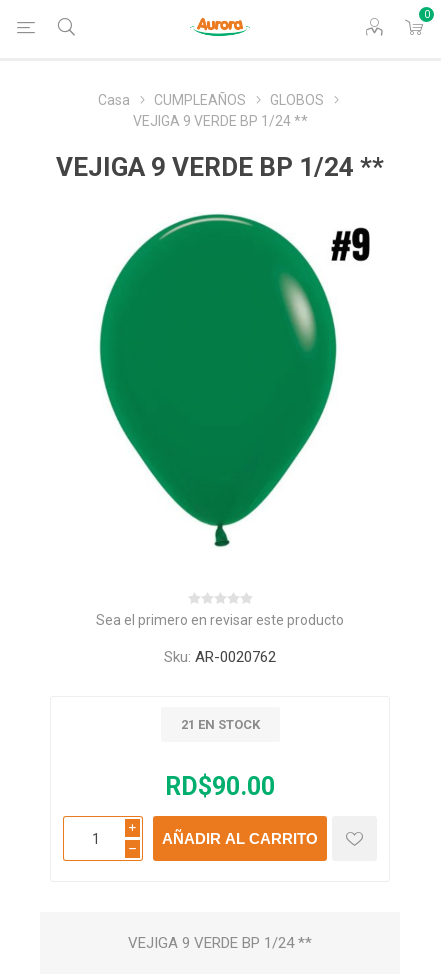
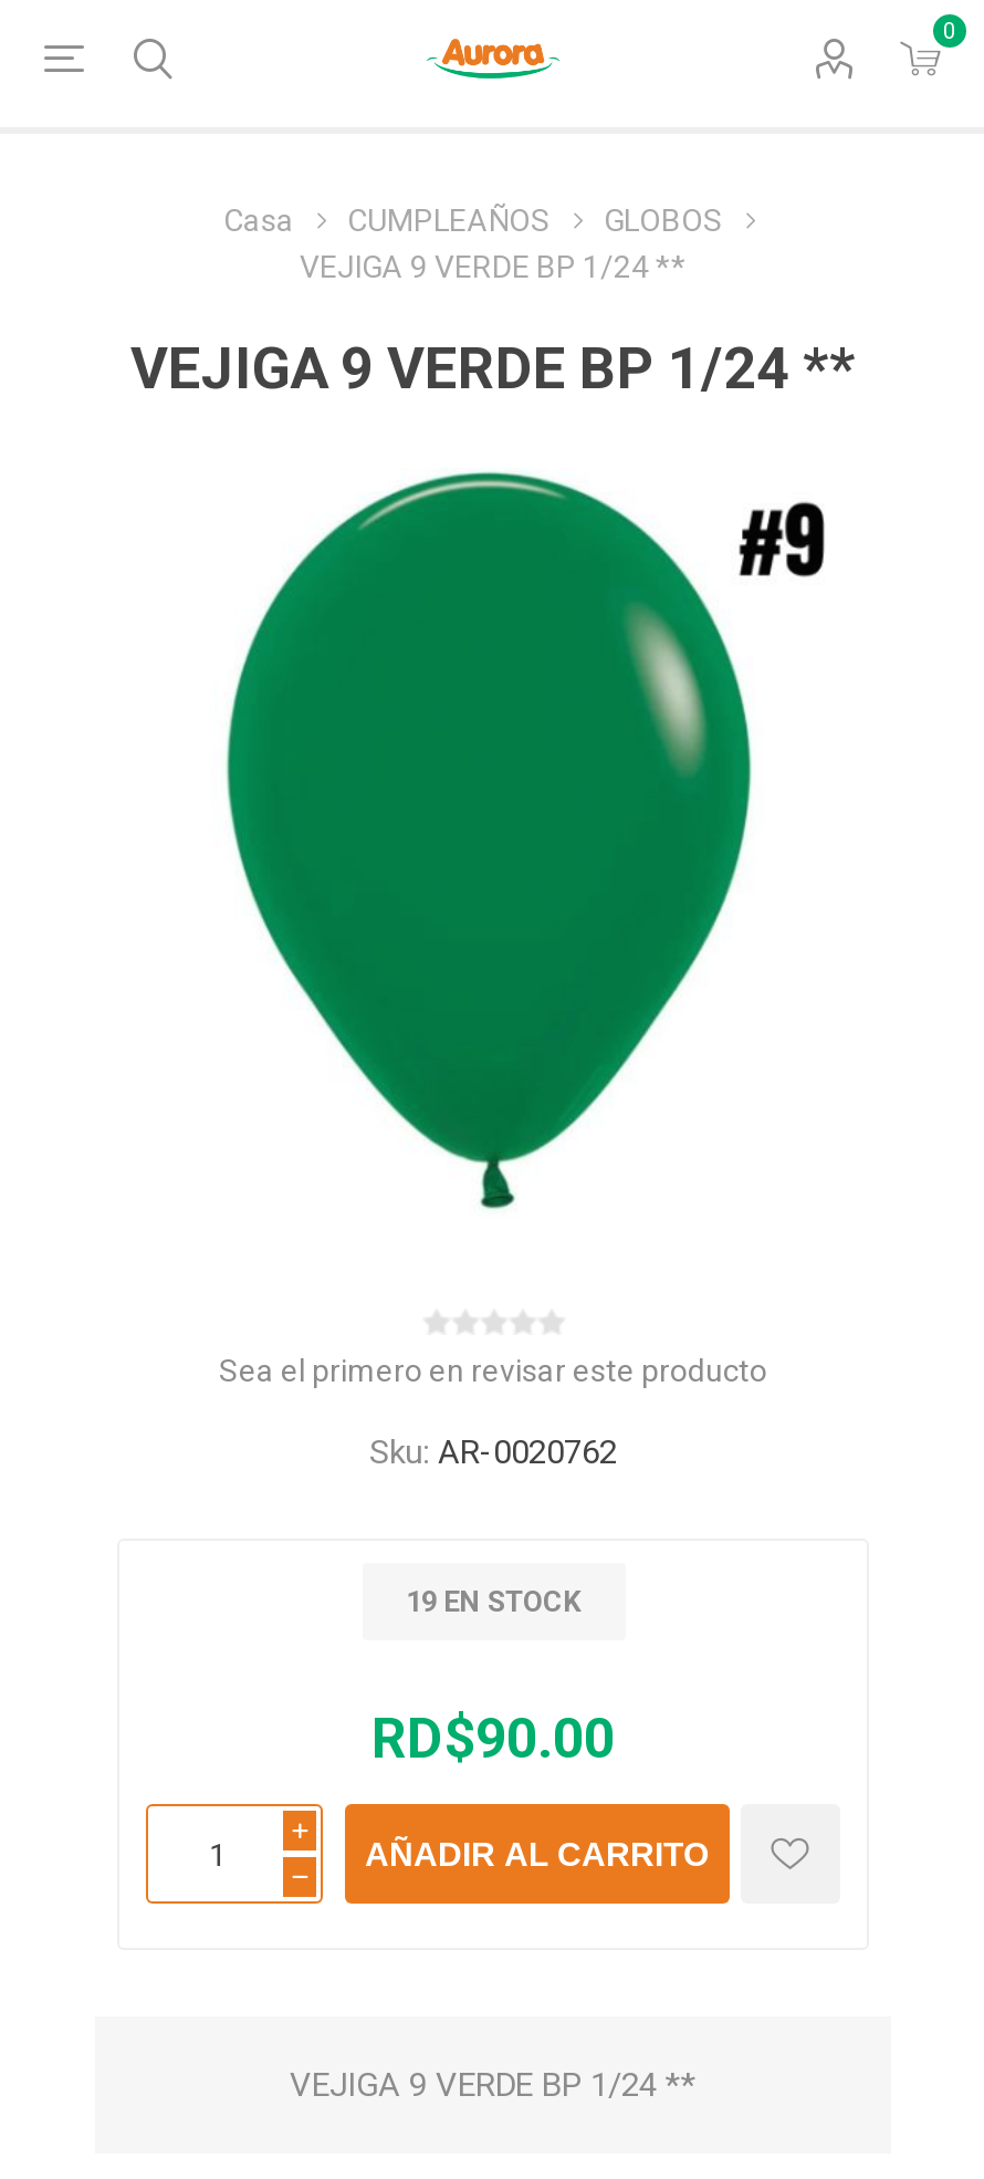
[180,717,259,732] 21 EN STOCK -> [406,1586,580,1619] 19 EN STOCK

